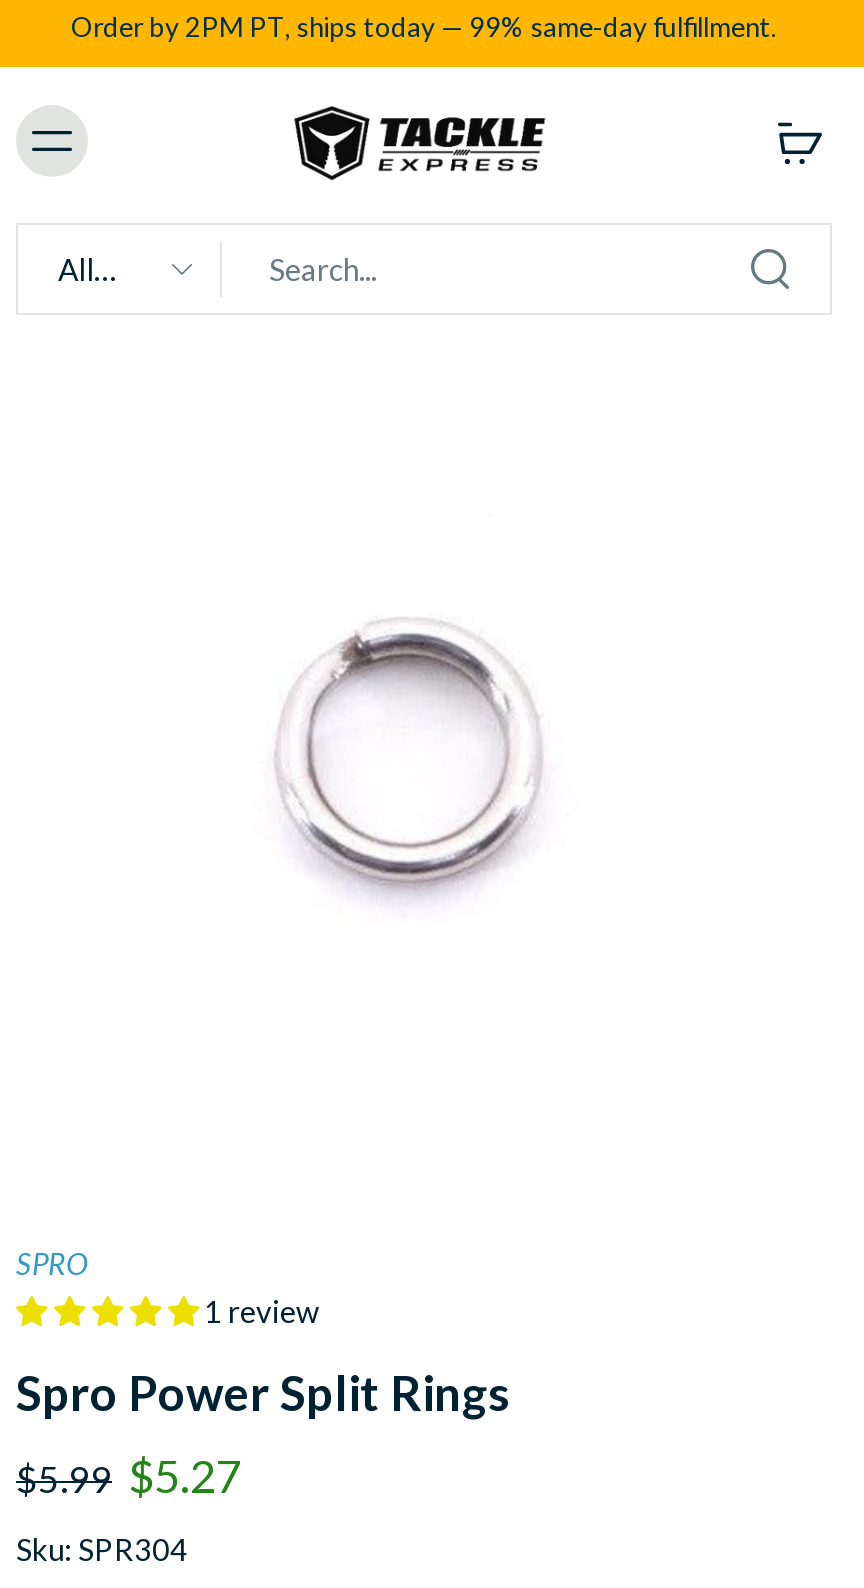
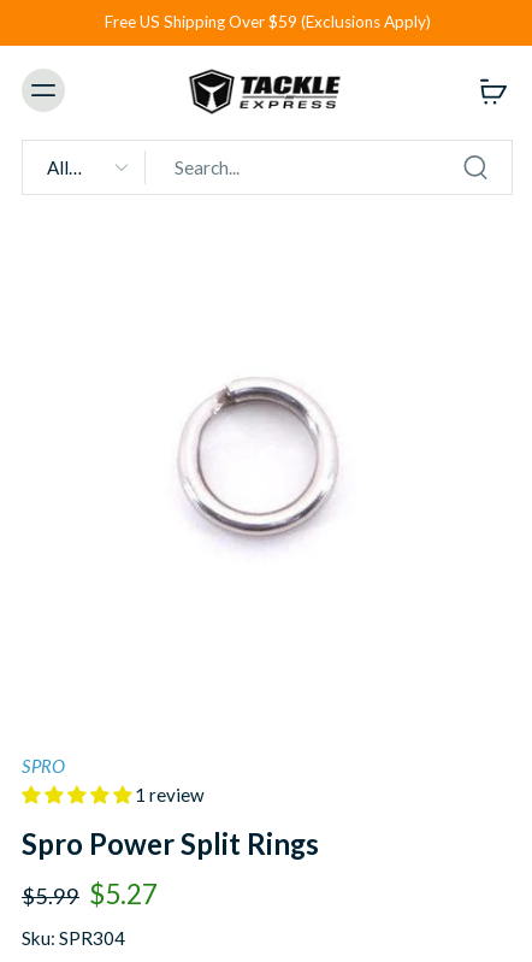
[71,11,777,43] Order by 2PM PT, ships today — 99% same-day fulfillment. -> [104,12,430,31] Free US Shipping Over $59 (Exclusions Apply)

